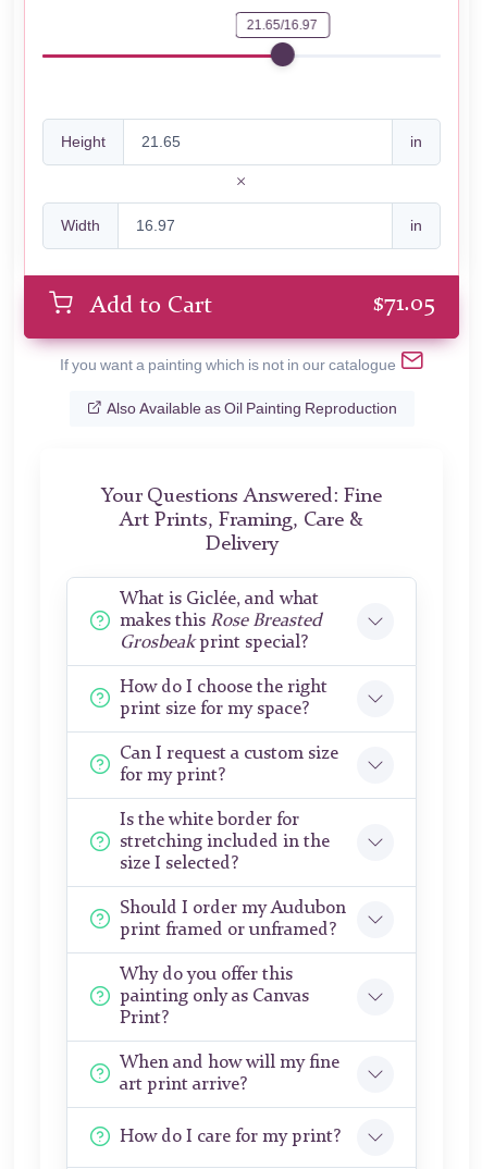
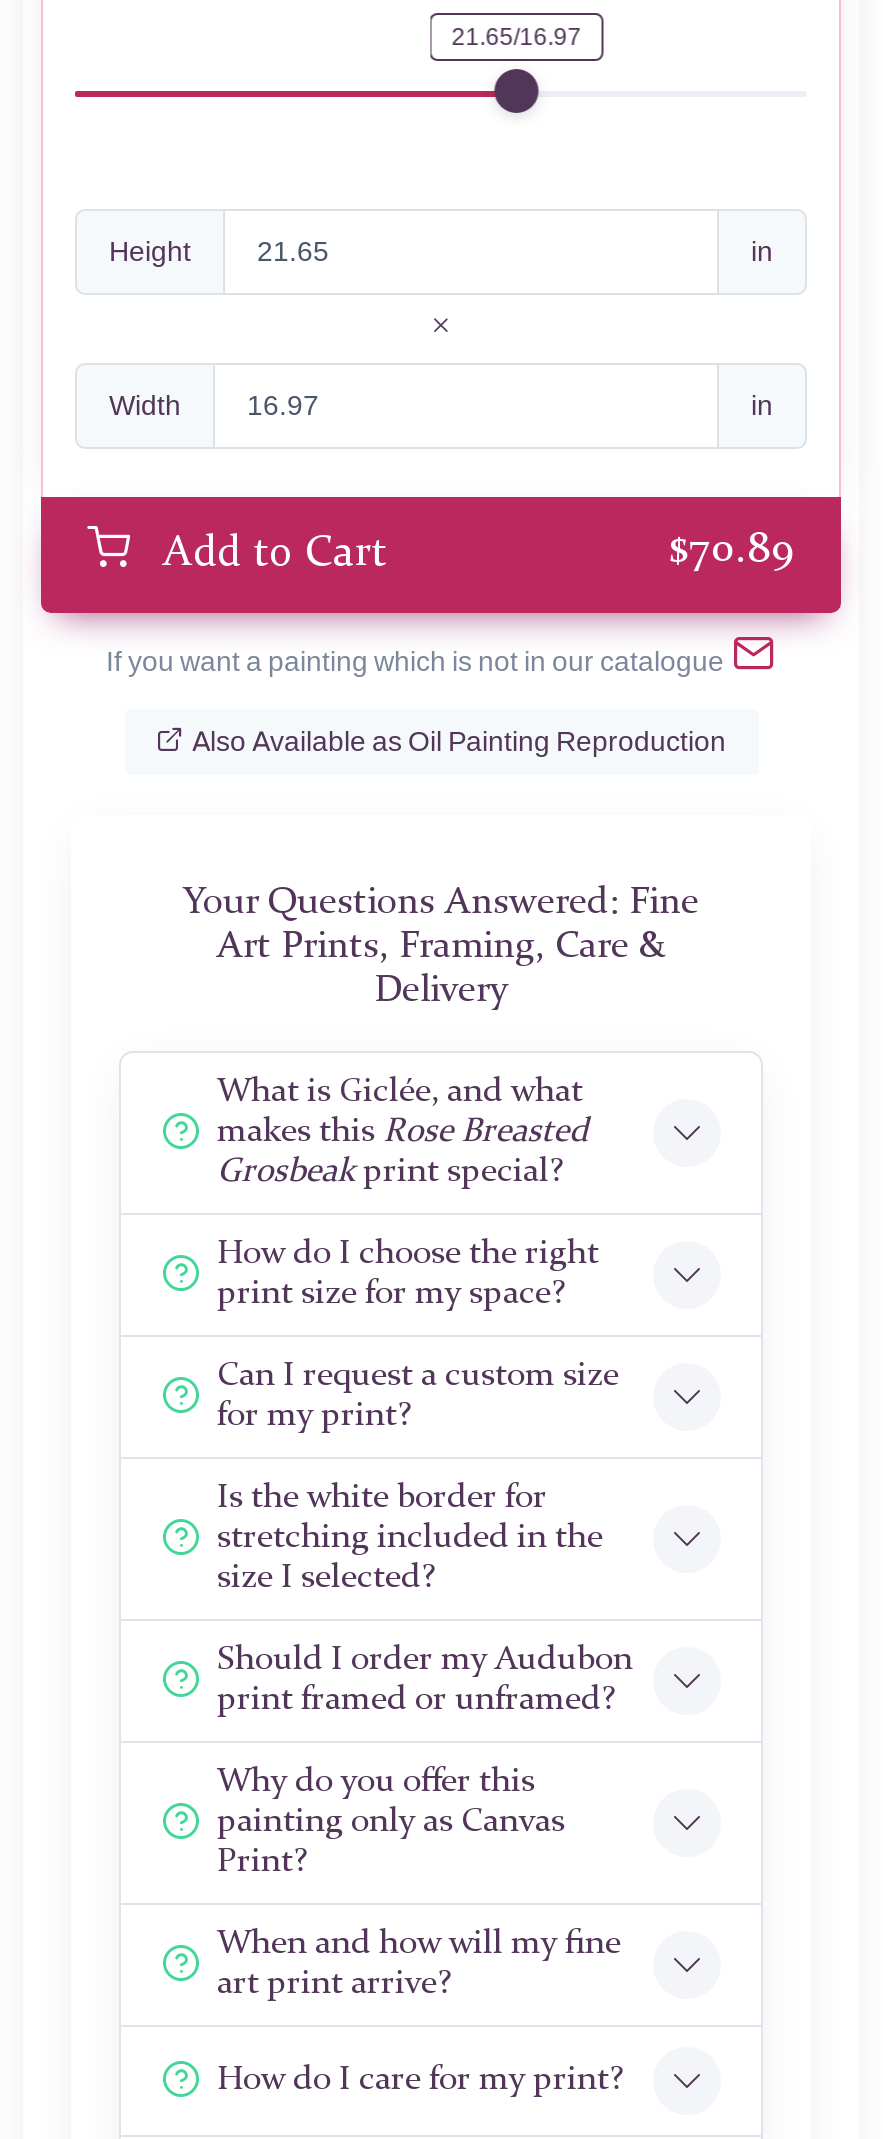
[373,293,434,316] $71.05 -> [669,530,795,572] $70.89

